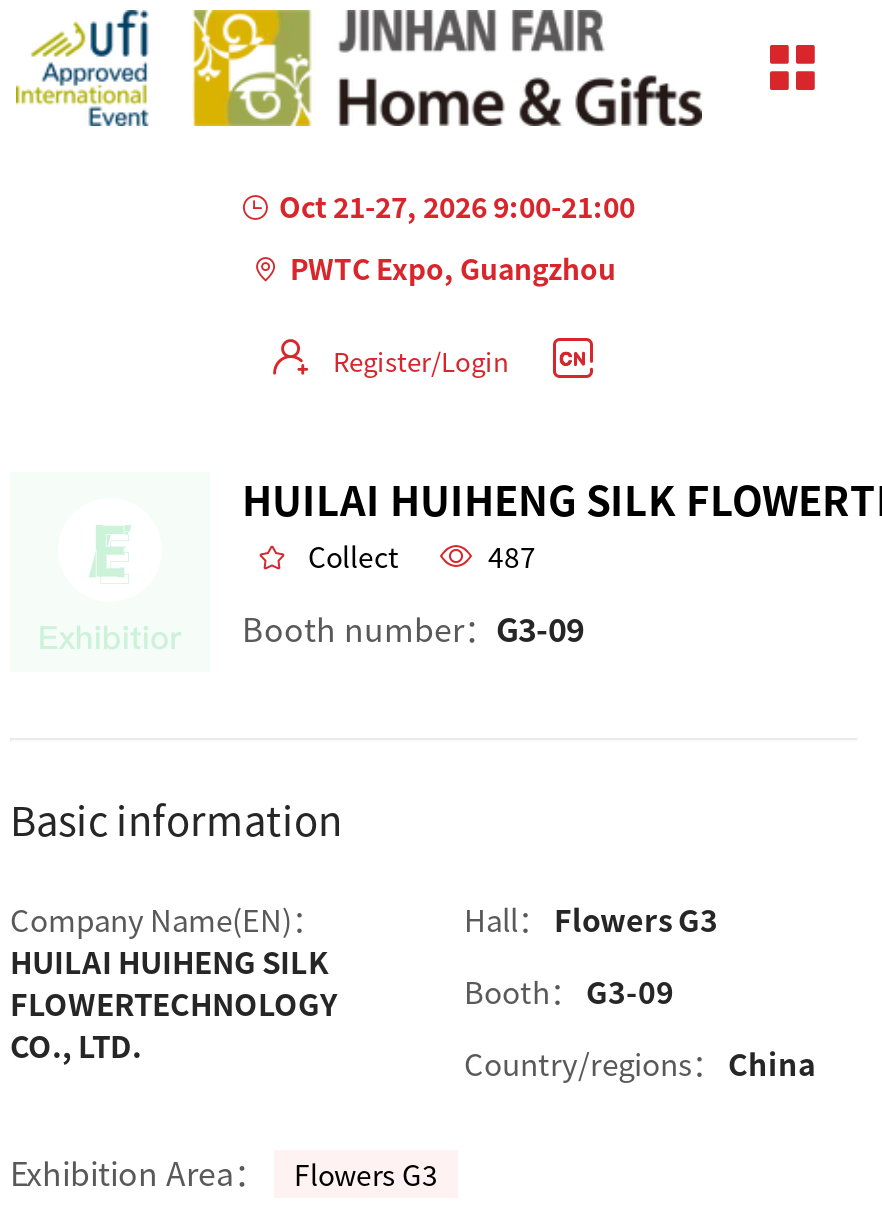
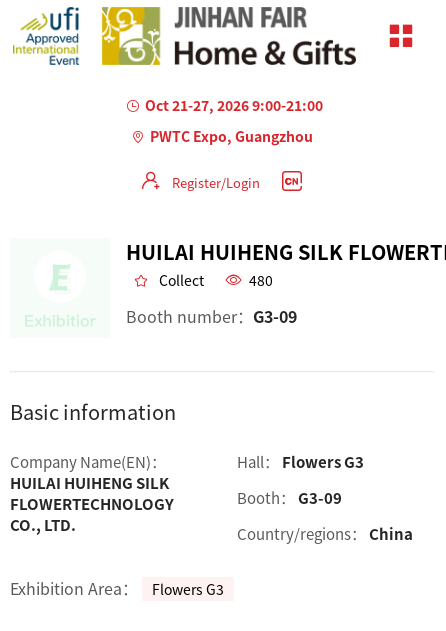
[488,535,536,575] 487 -> [249,269,273,289] 480

